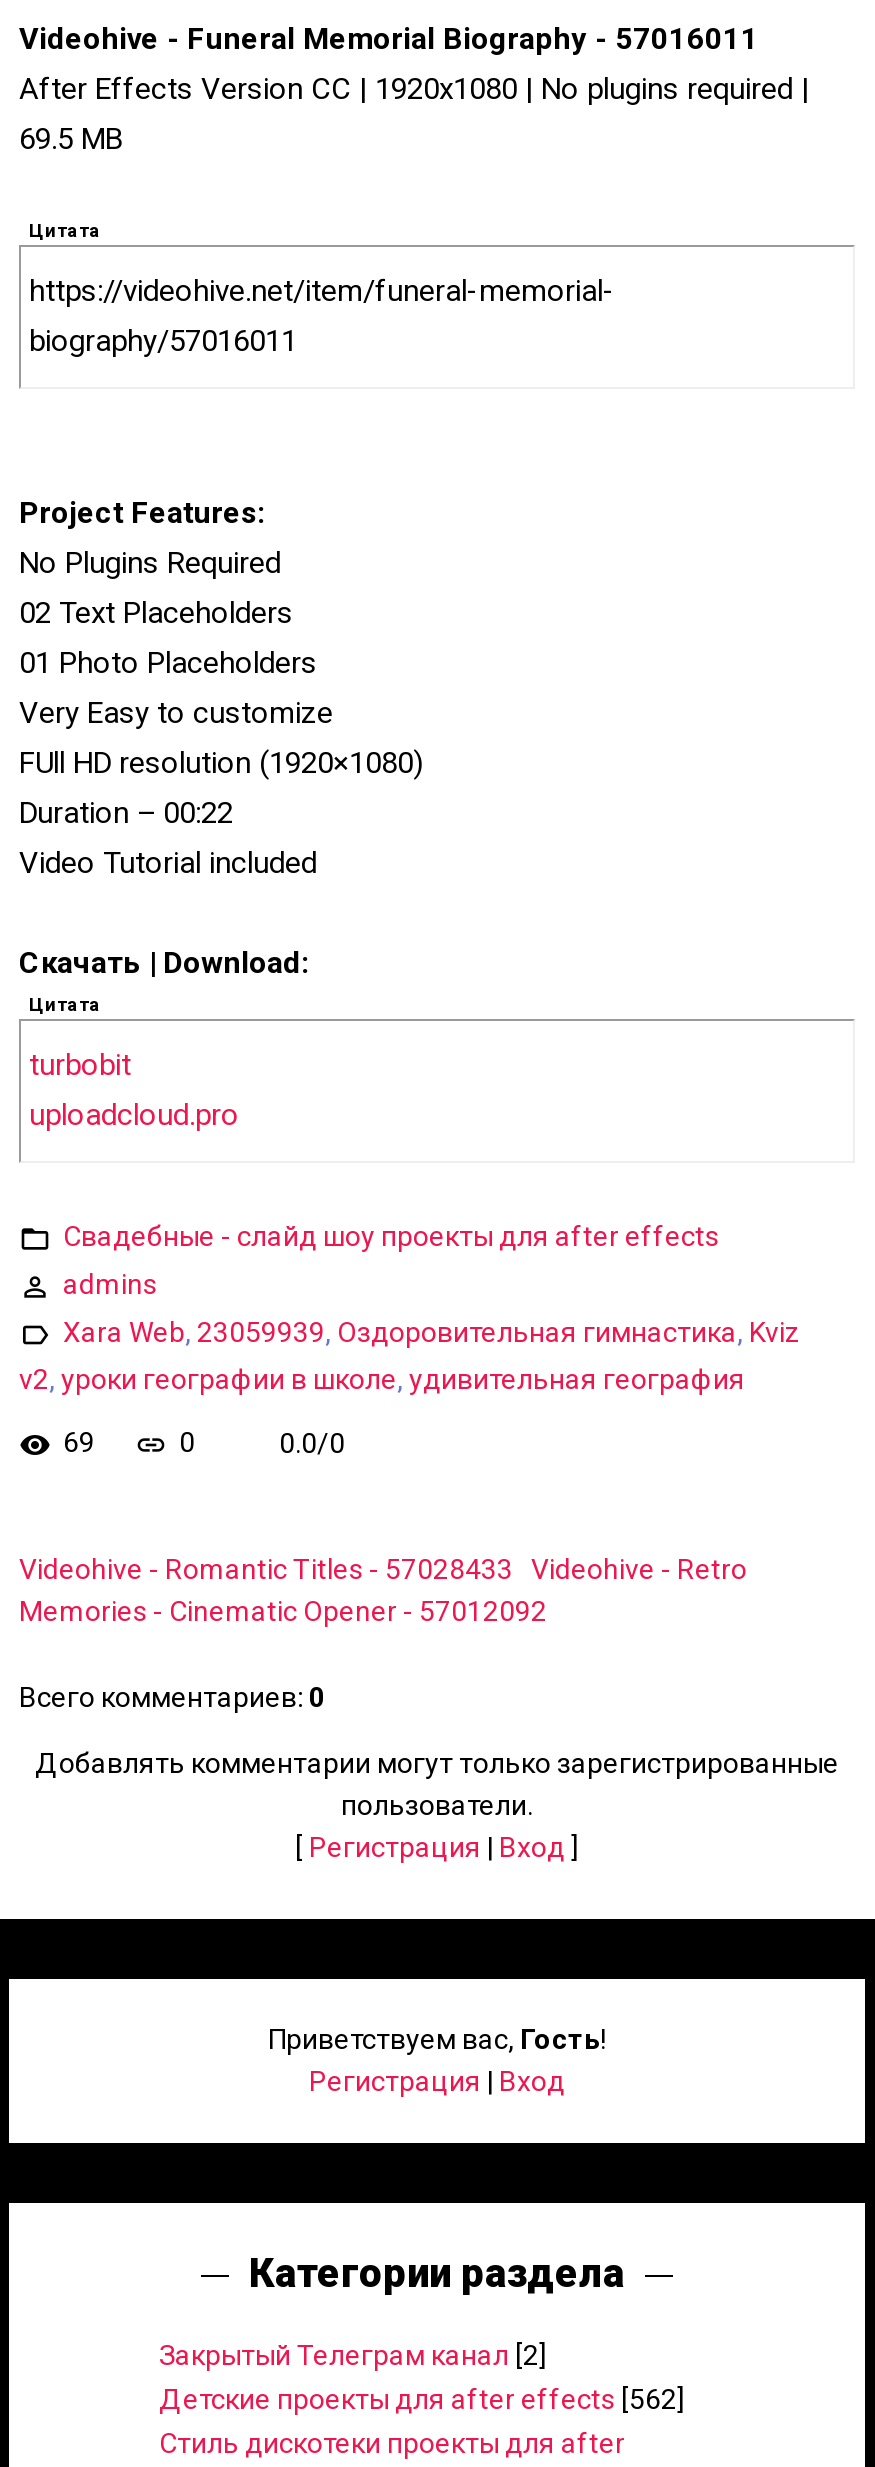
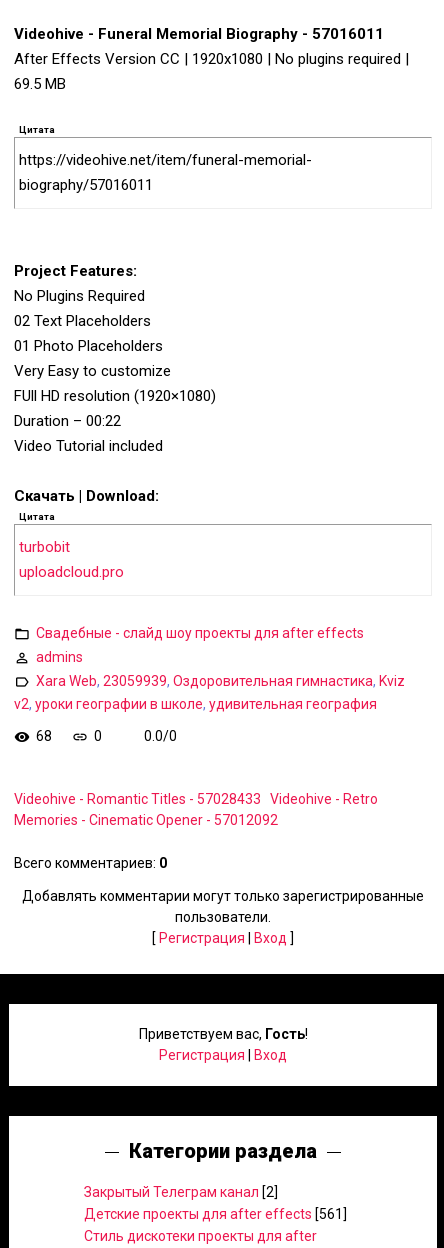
[63,1426,95,1458] 69 -> [36,728,52,744] 68
[159,2383,685,2415] Детские проекты для after effects [562] -> [84,1206,347,1222] Детские проекты для after effects [561]

